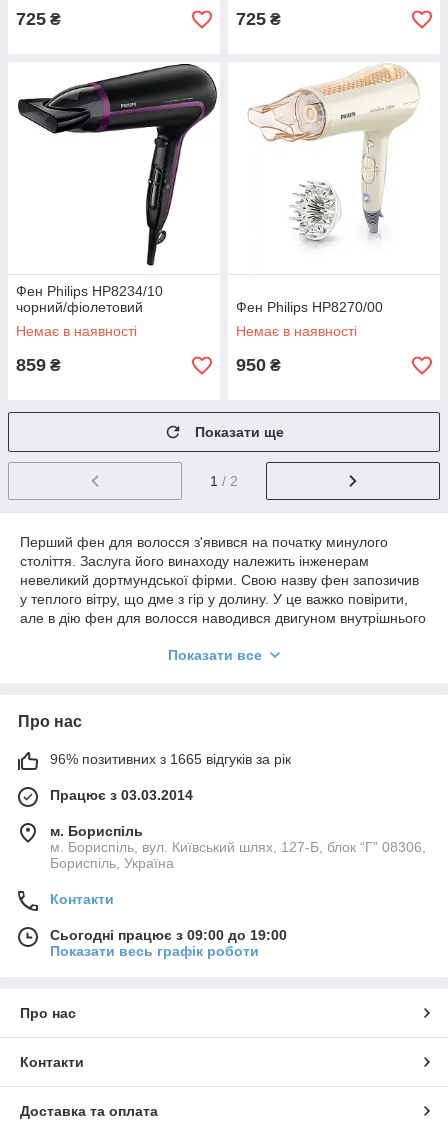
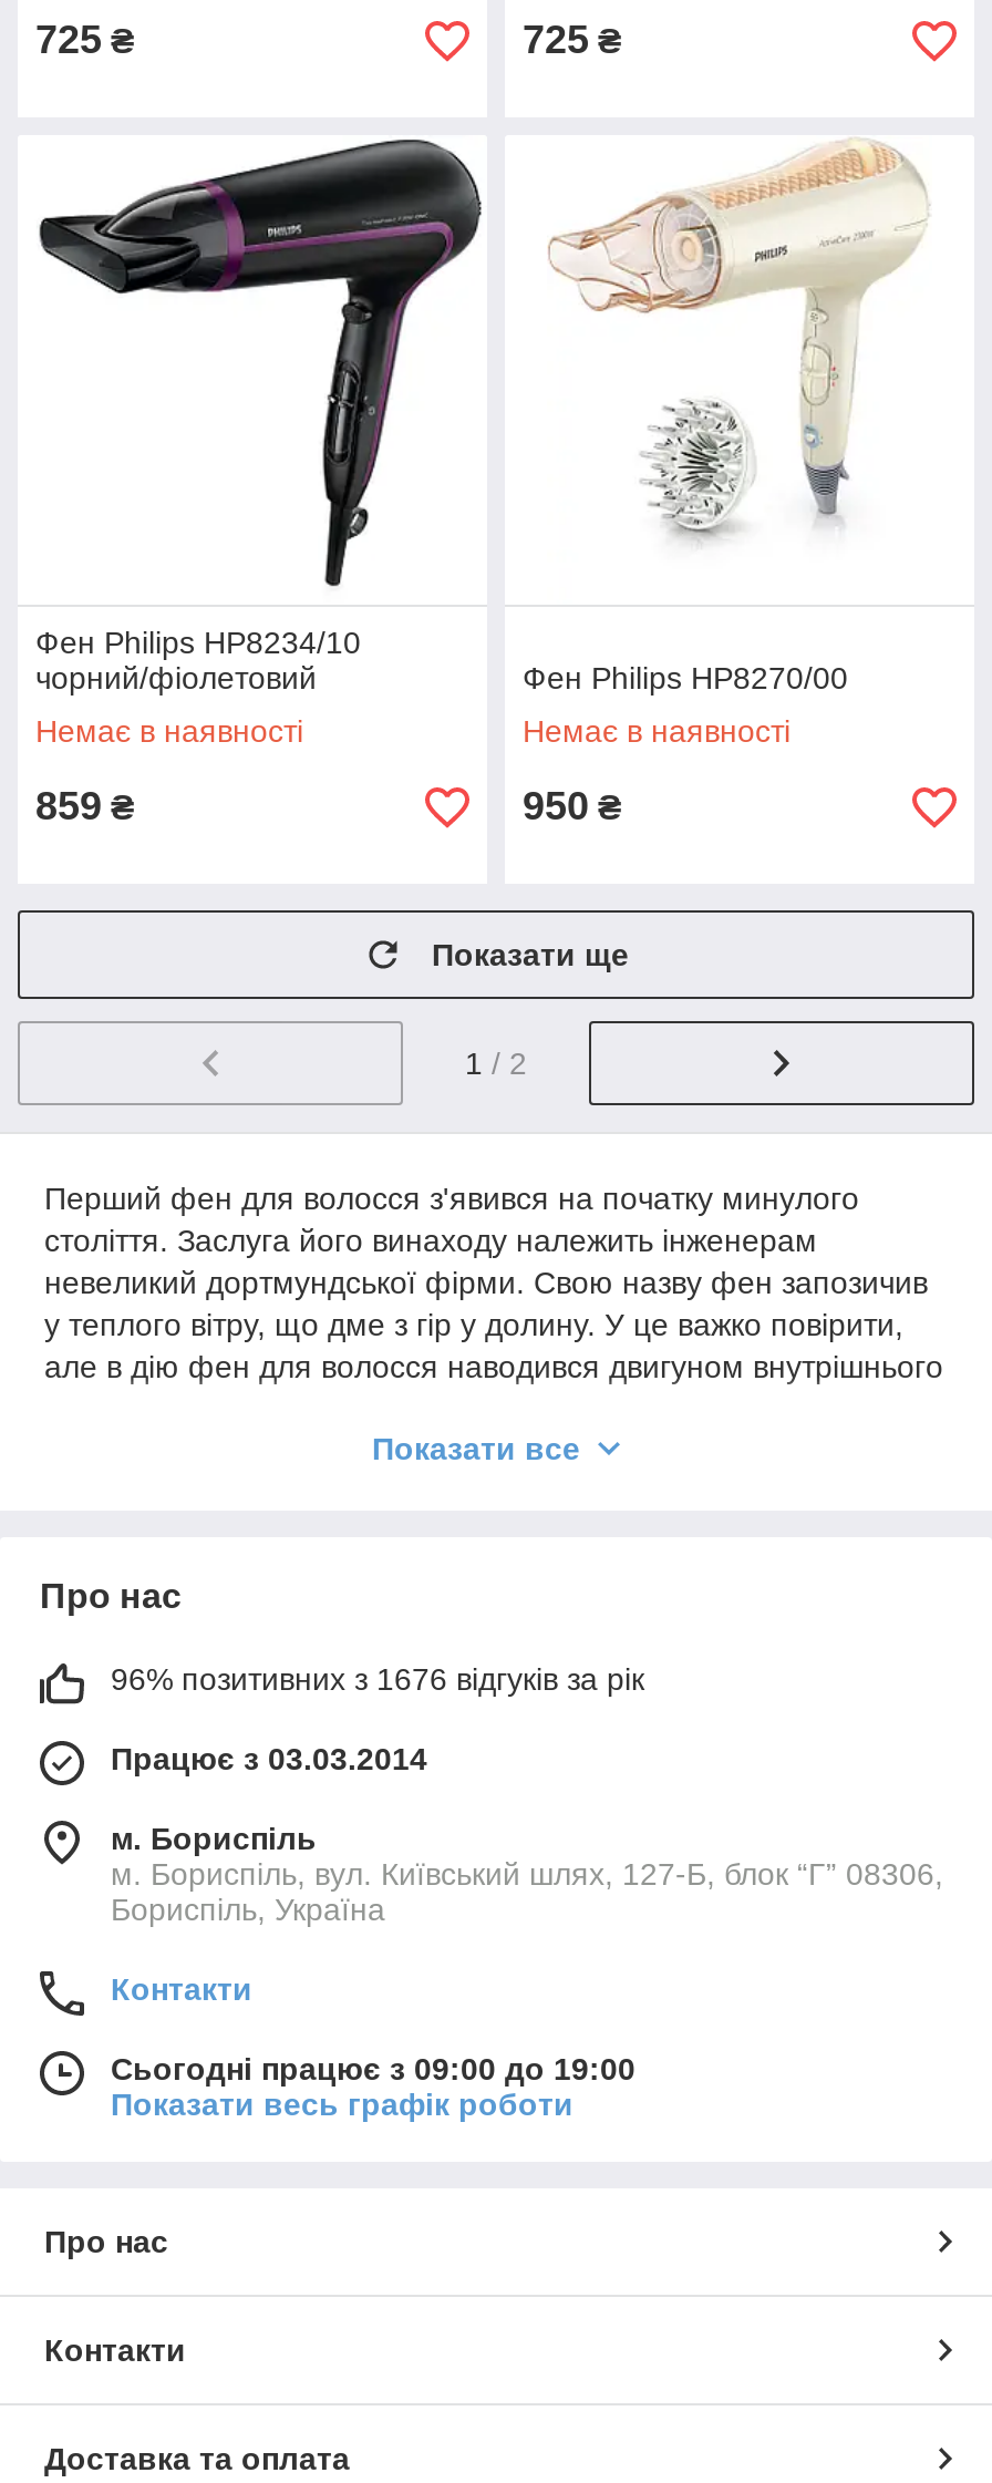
[50,751,291,767] 96% позитивних з 1665 відгуків за рік -> [111,1661,644,1697] 96% позитивних з 1676 відгуків за рік

